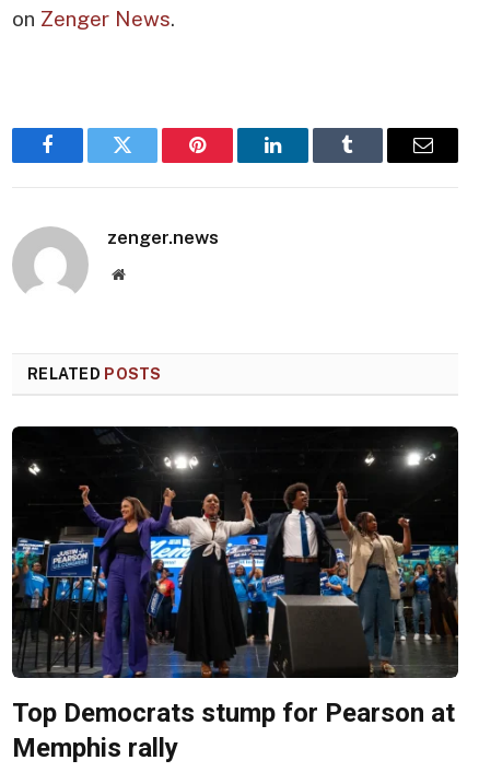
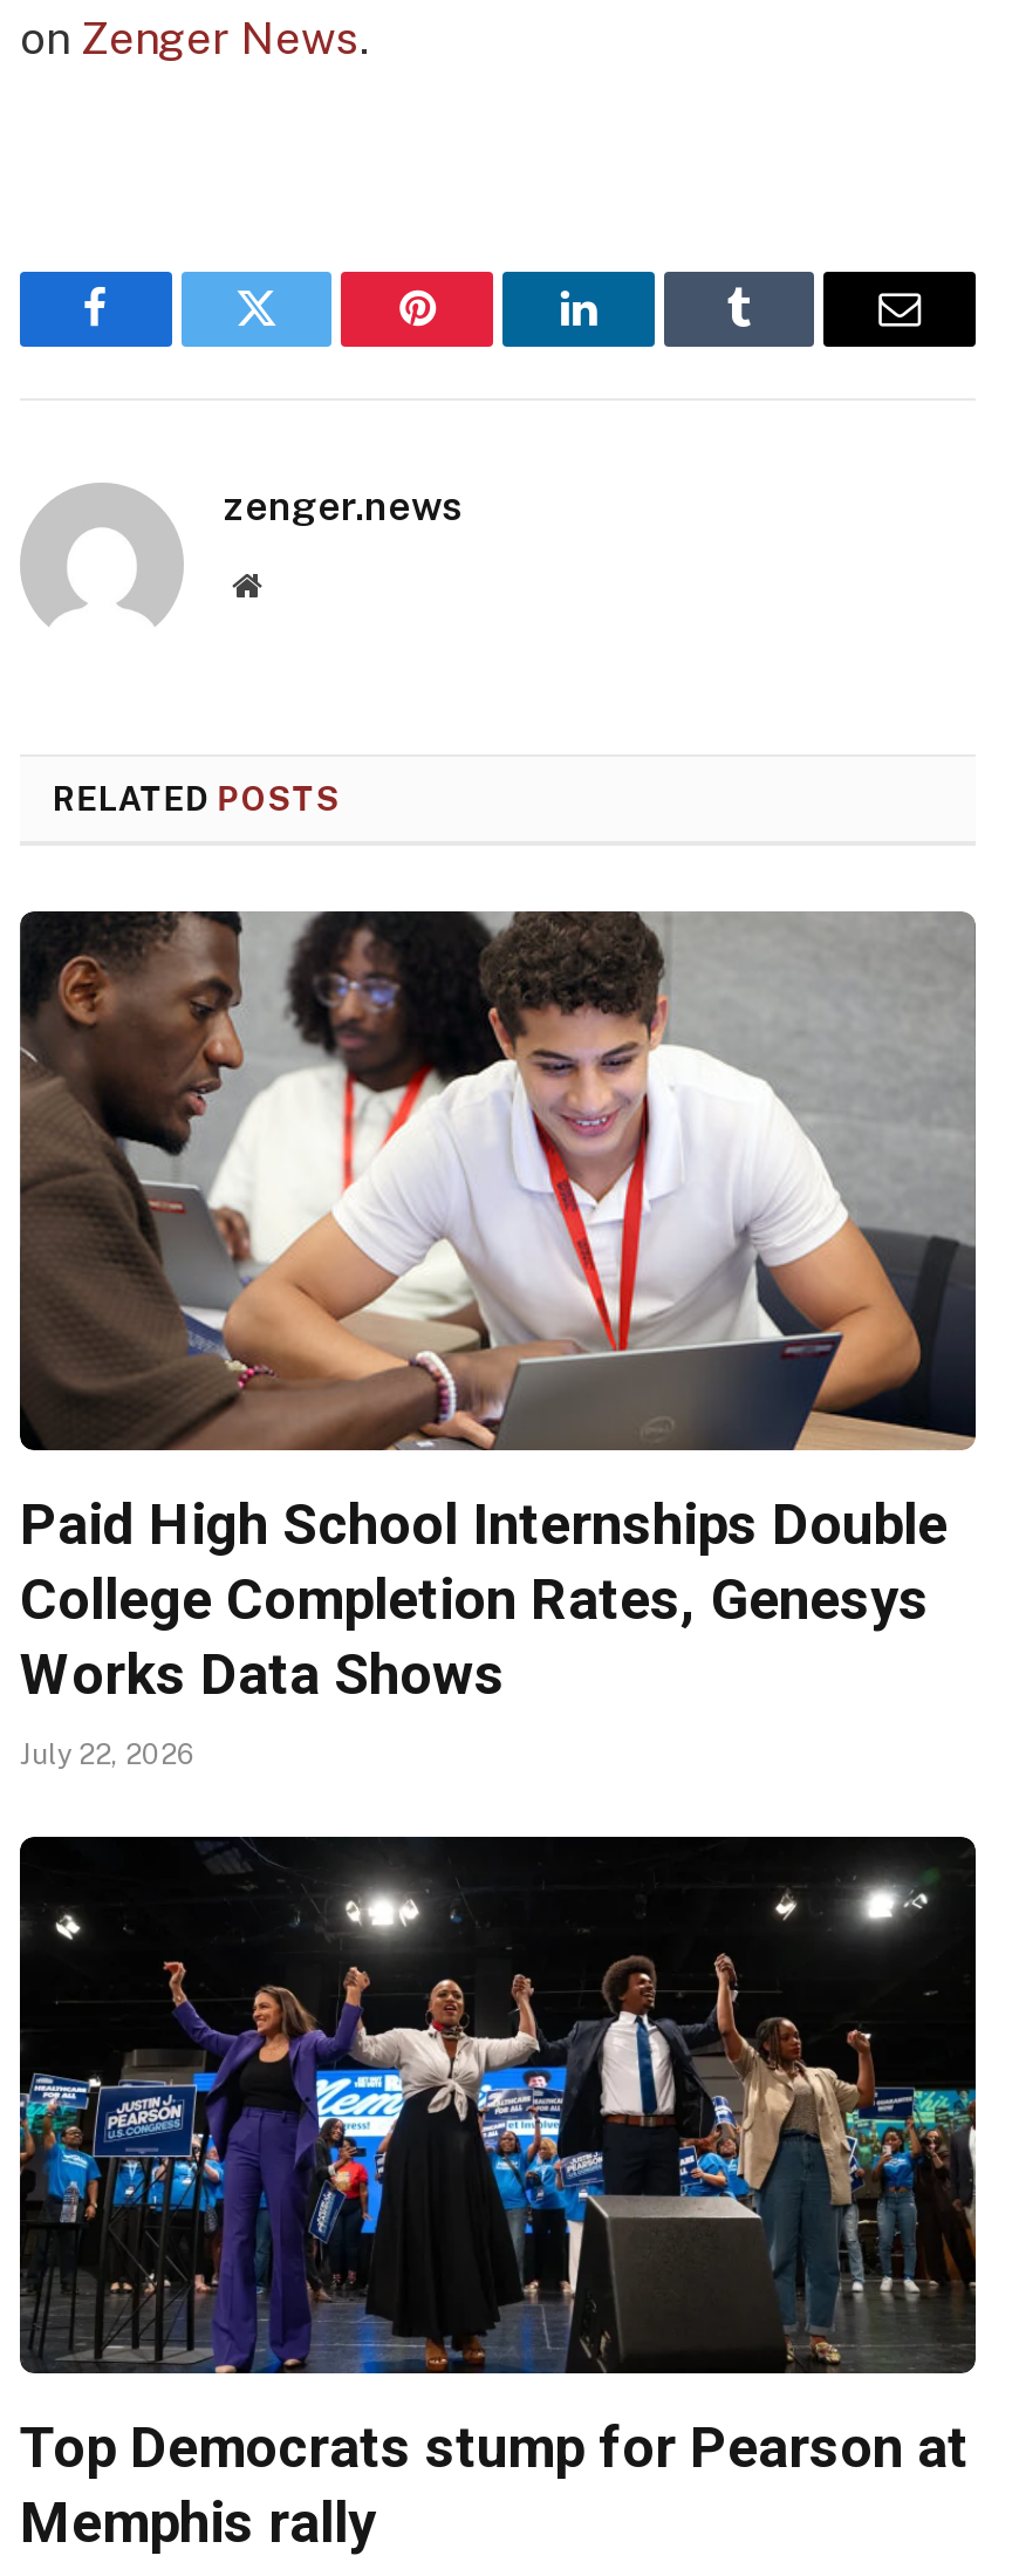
none -> [18,910,976,1771] [image] | Paid High School Internships Double | College Completion Rates, Genesys | Works Data Shows | July 22, 2026

